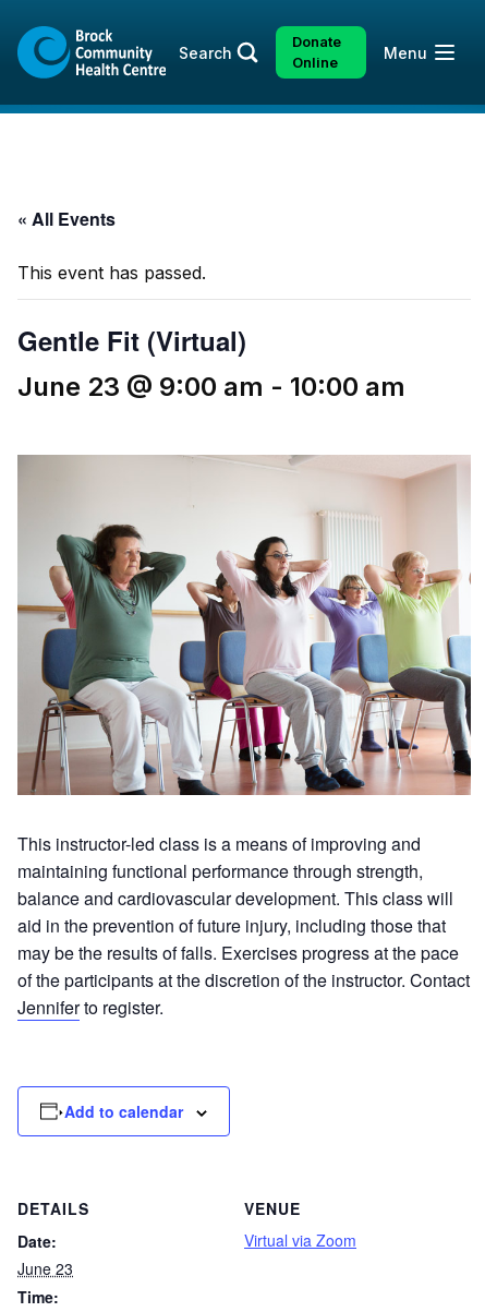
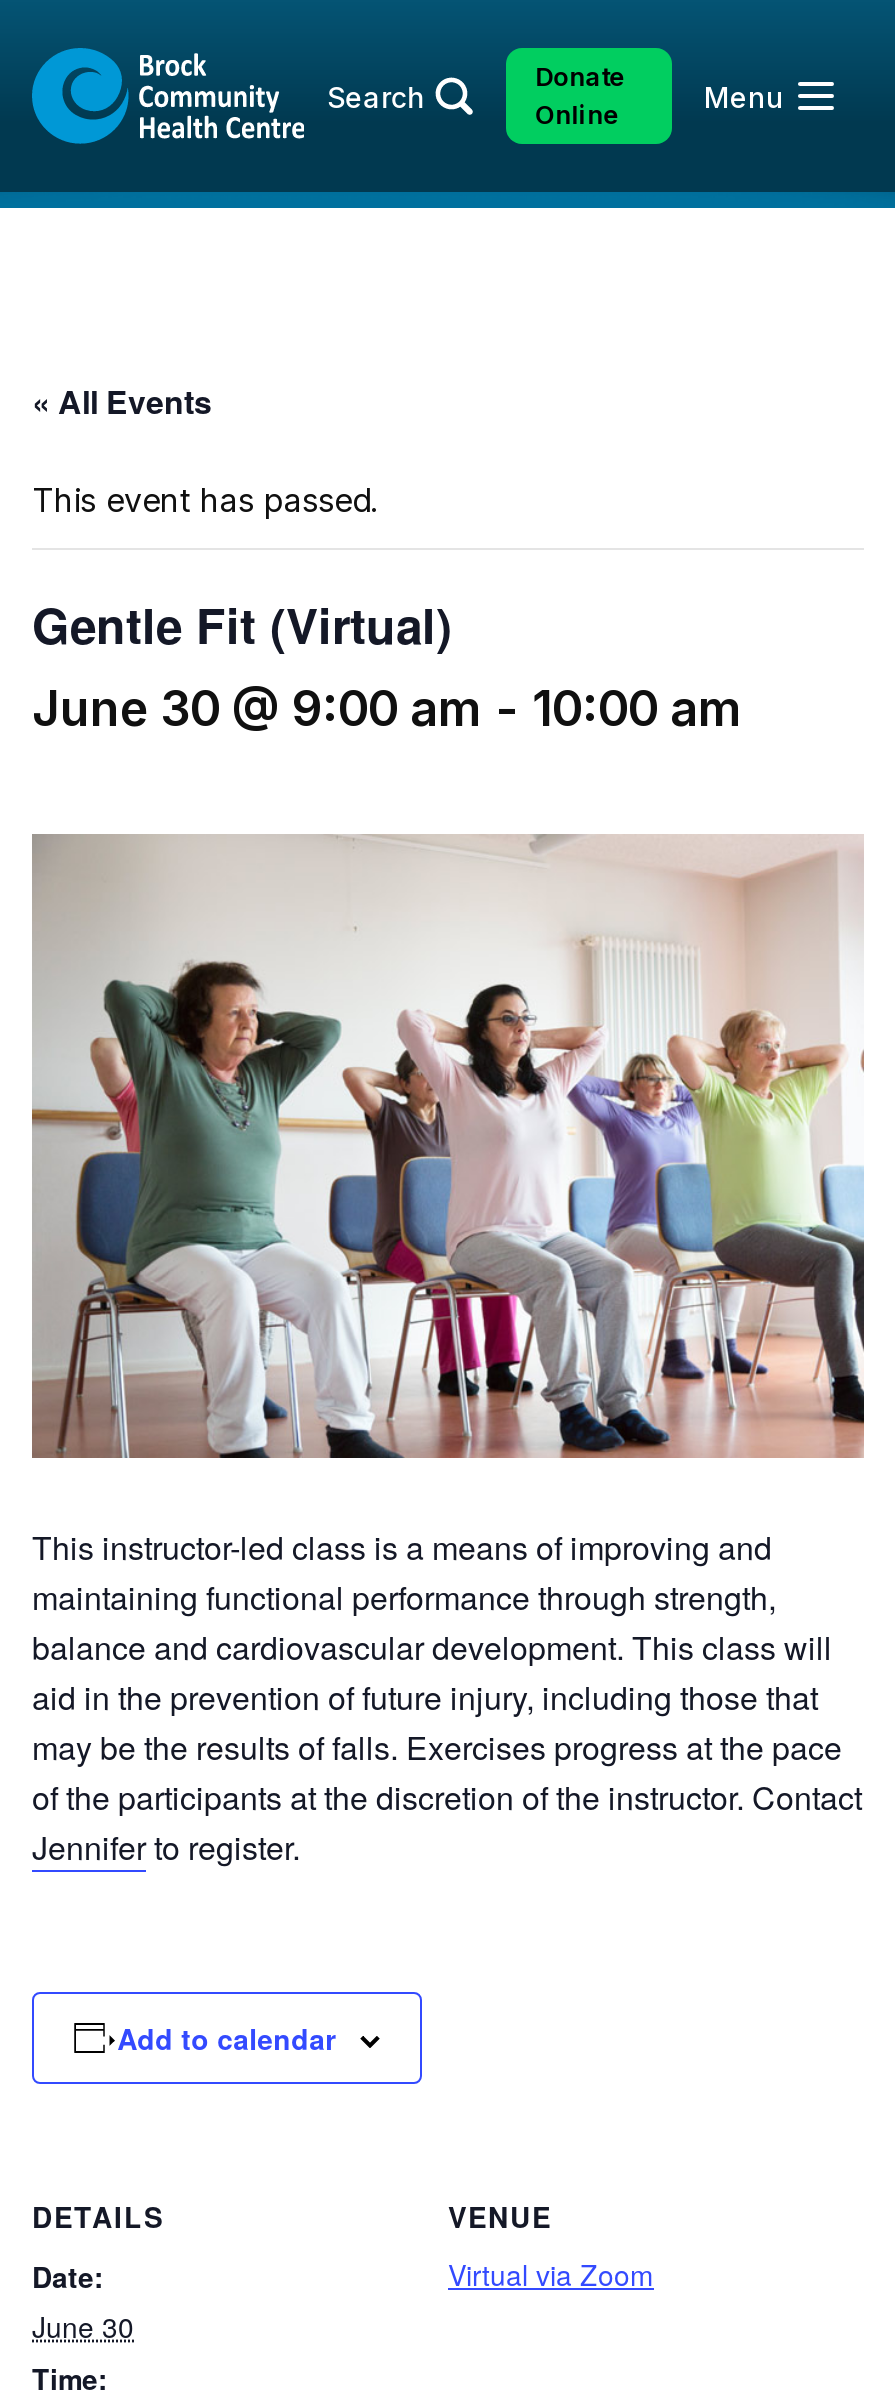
[17,371,405,402] June 23 @ 9:00 am - 10:00 am -> [32,680,744,738] June 30 @ 9:00 am - 10:00 am
[17,1258,73,1279] June 23 -> [32,2306,134,2346] June 30

